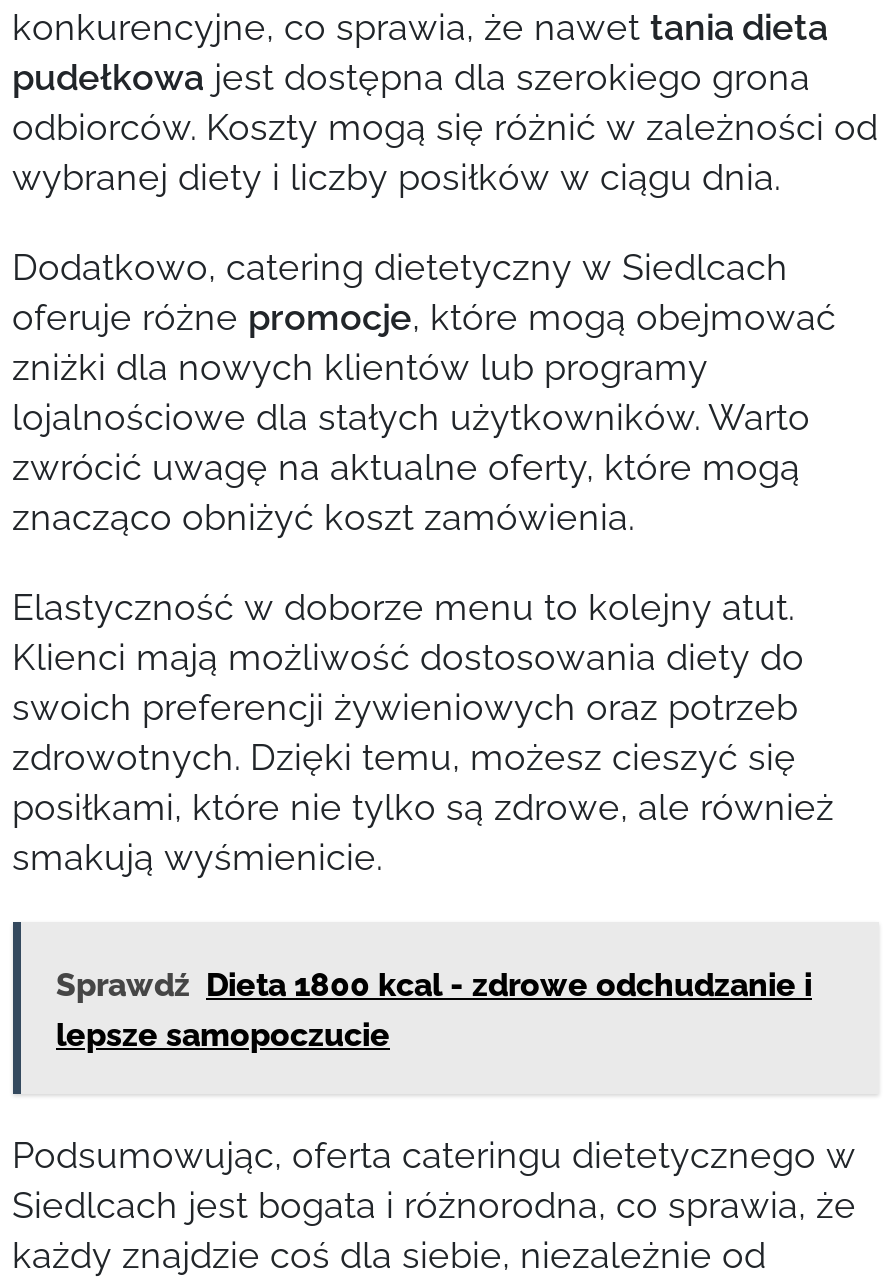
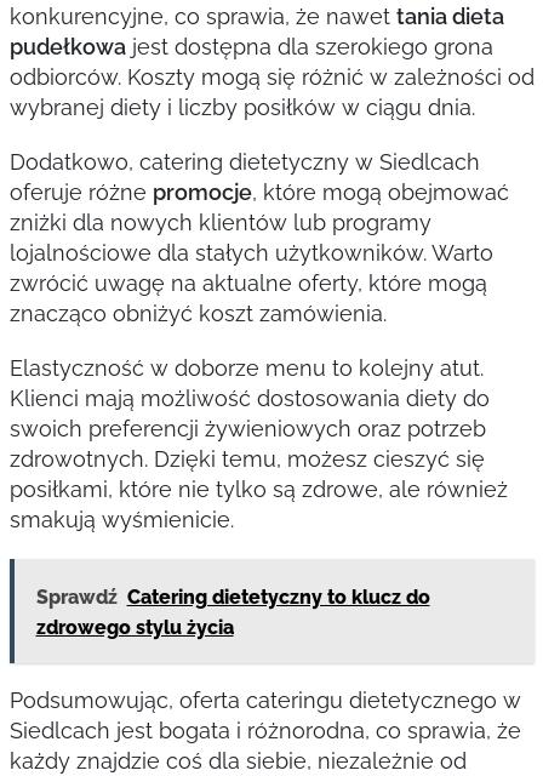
[56,966,812,1054] Sprawdź Dieta 1800 kcal - zdrowe odchudzanie i | lepsze samopoczucie -> [36,586,430,639] Sprawdź Catering dietetyczny to klucz do | zdrowego stylu życia

